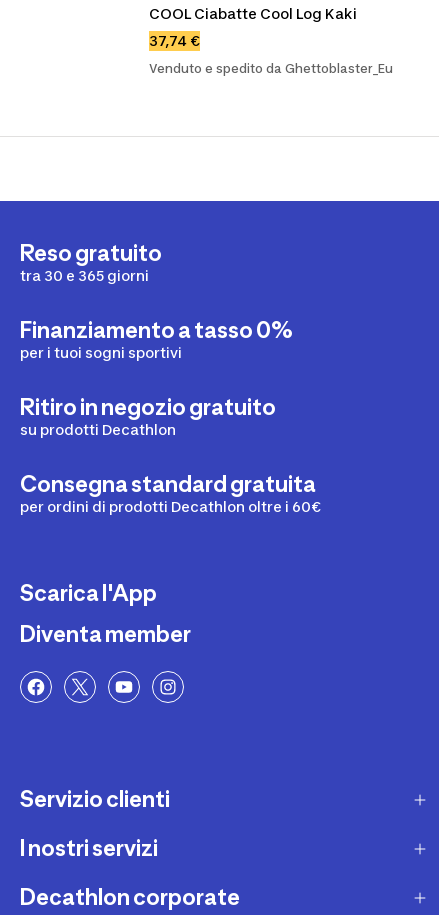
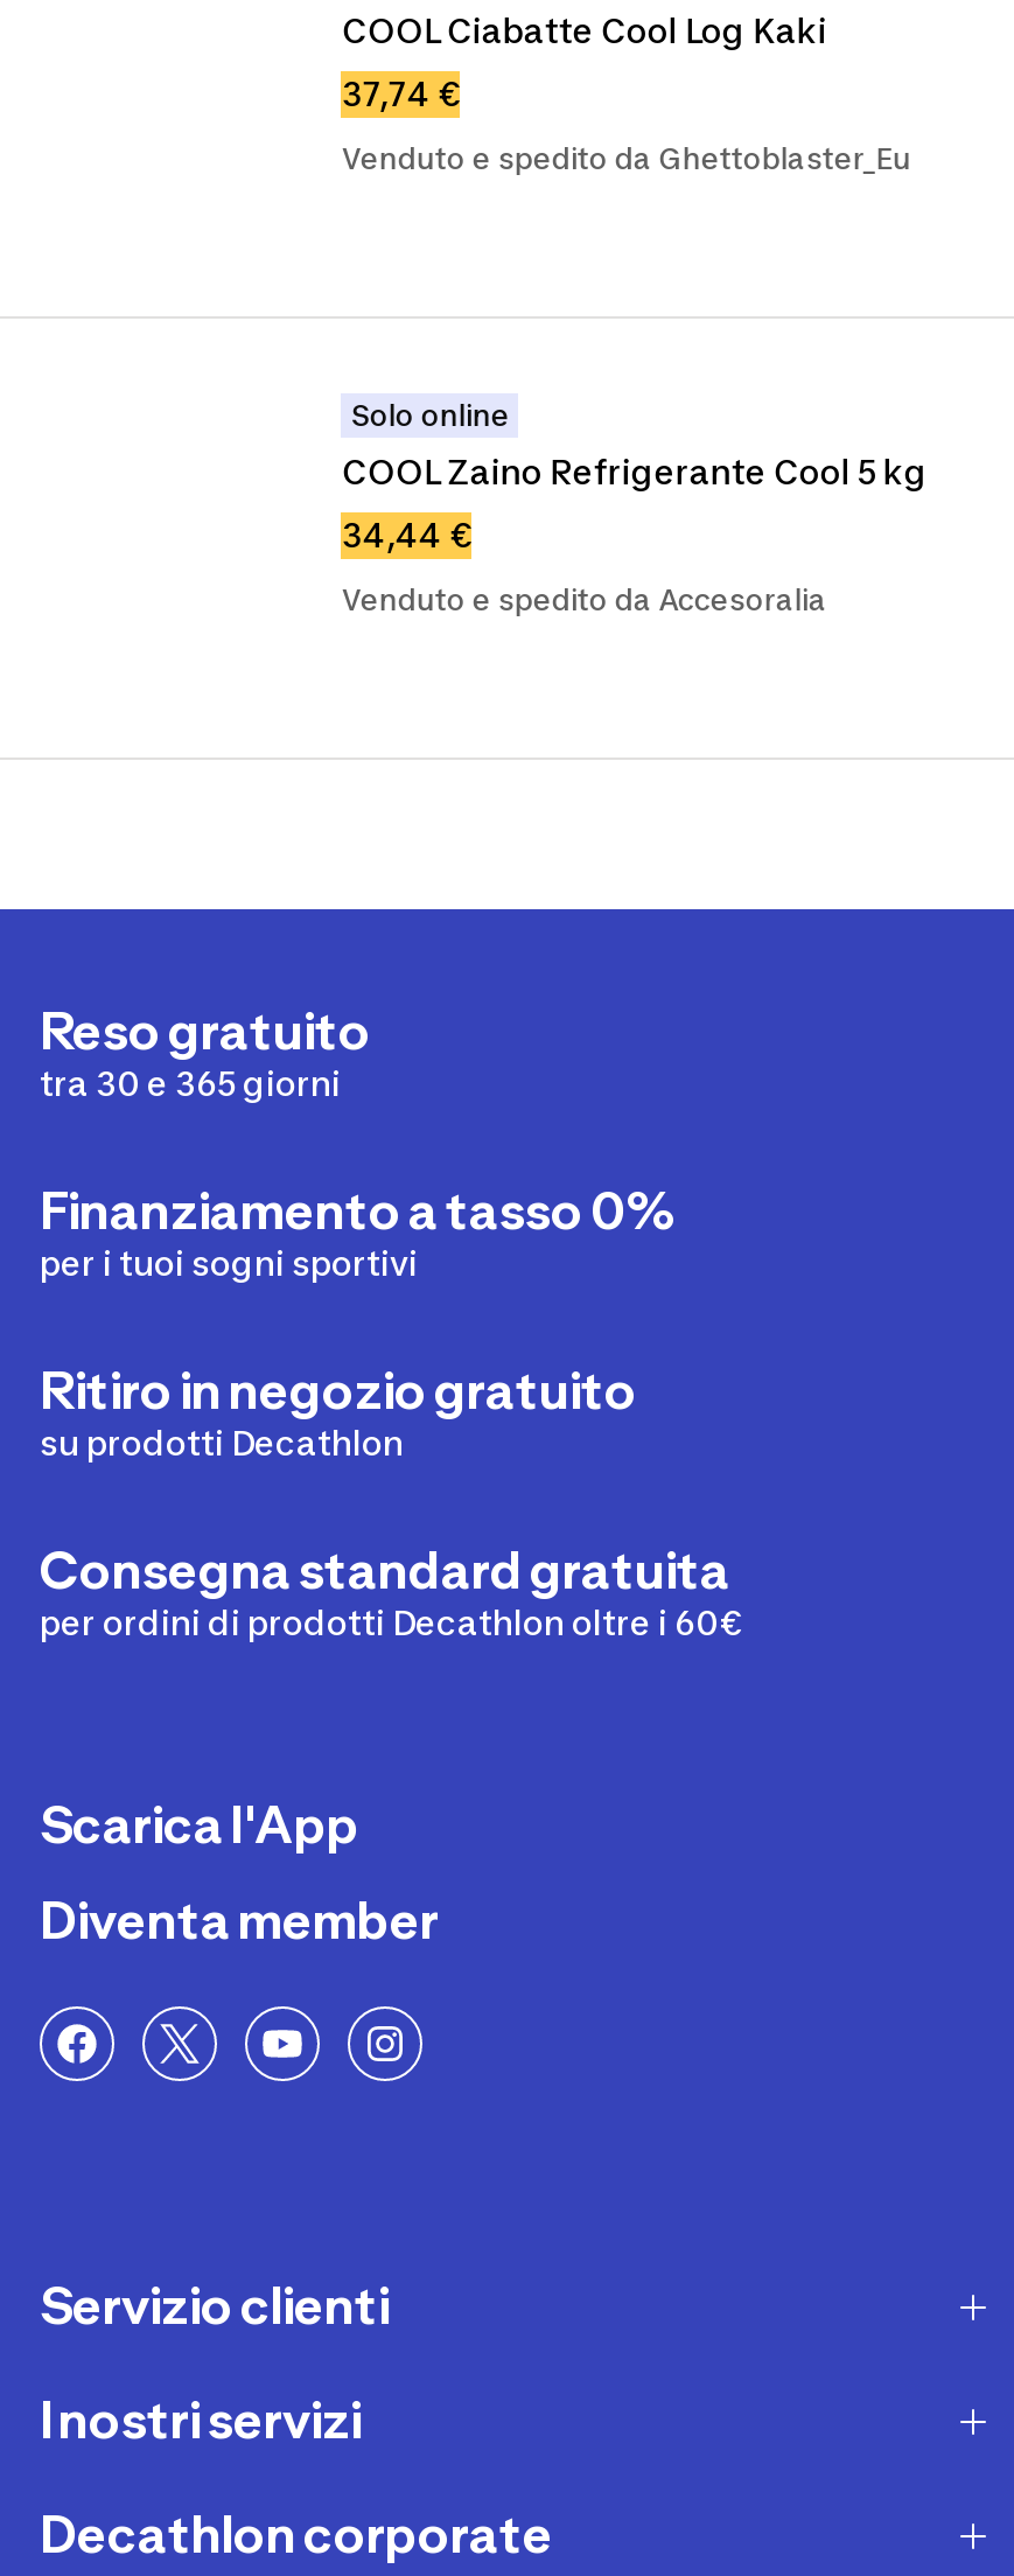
none -> [341,398,927,617] Solo online | COOL Zaino Refrigerante Cool 5 kg | 34,44 € | Venduto e spedito da Accesoralia

